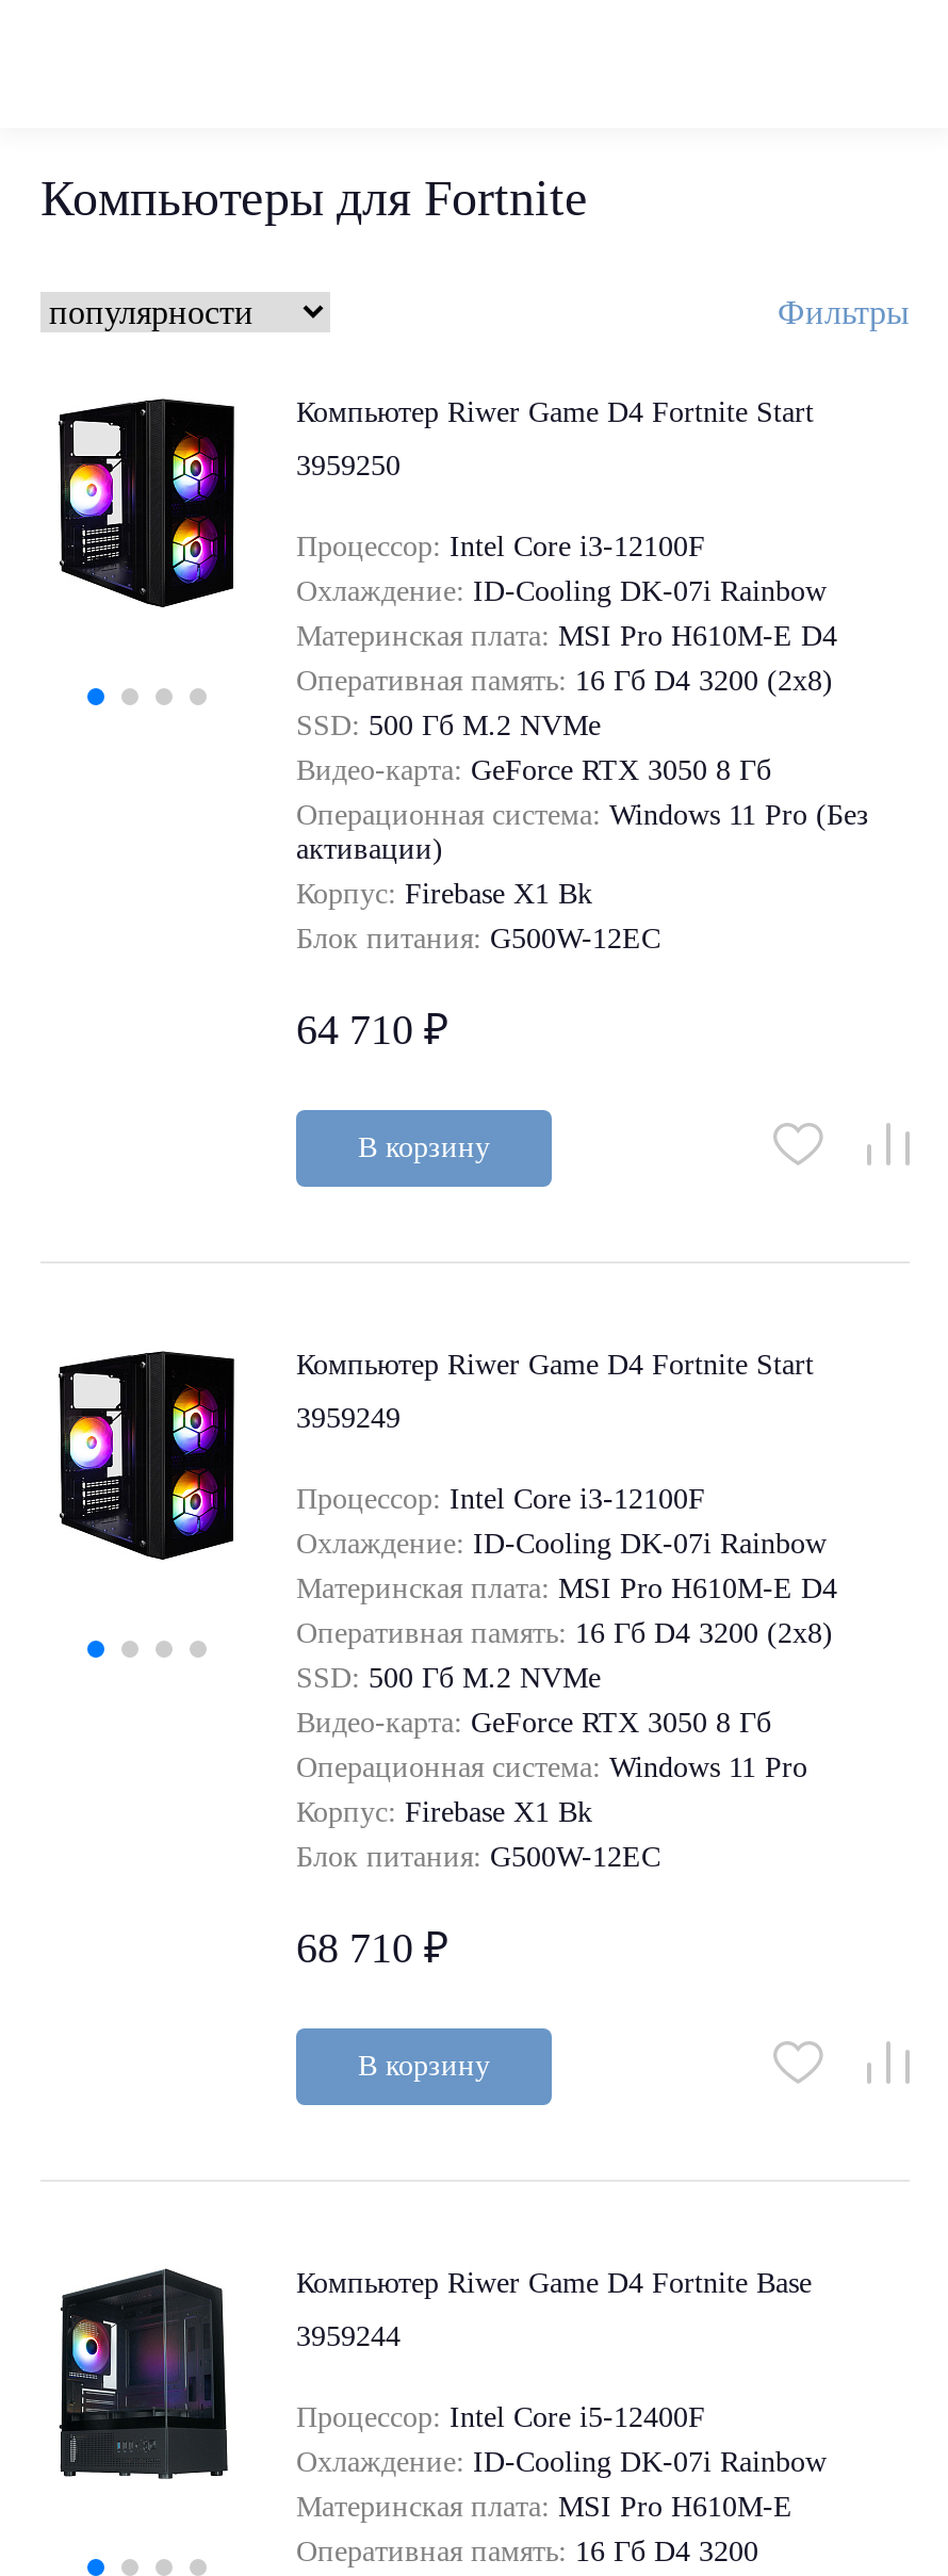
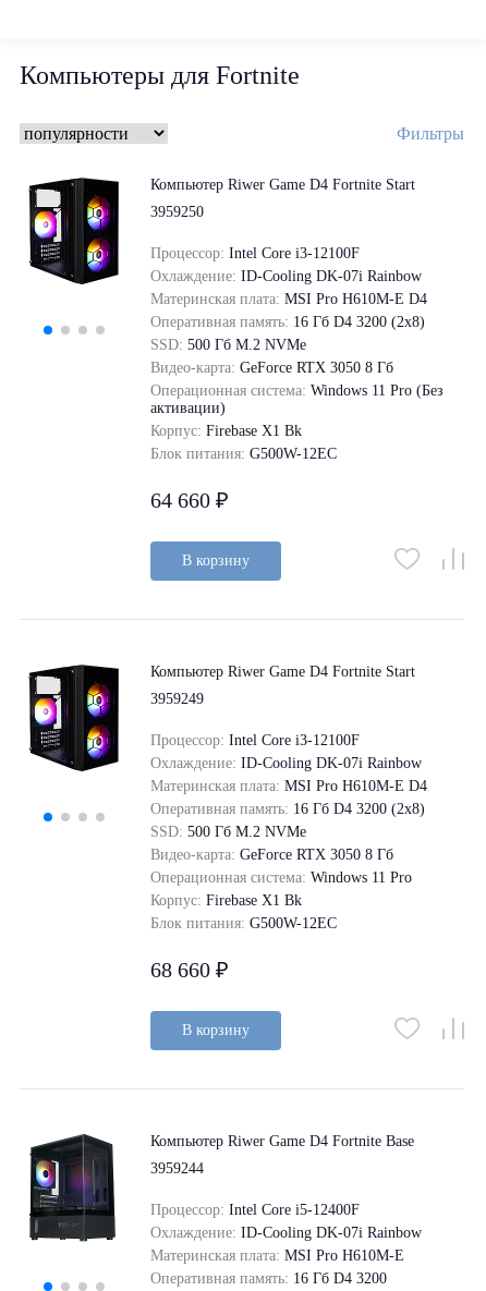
[296,1006,450,1053] 64 710 ₽ -> [150,488,229,512] 64 660 ₽
[296,1924,450,1971] 68 710 ₽ -> [150,958,229,982] 68 660 ₽

